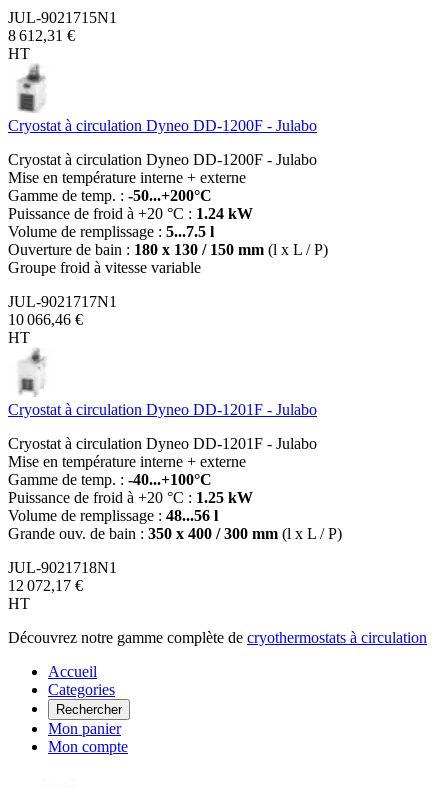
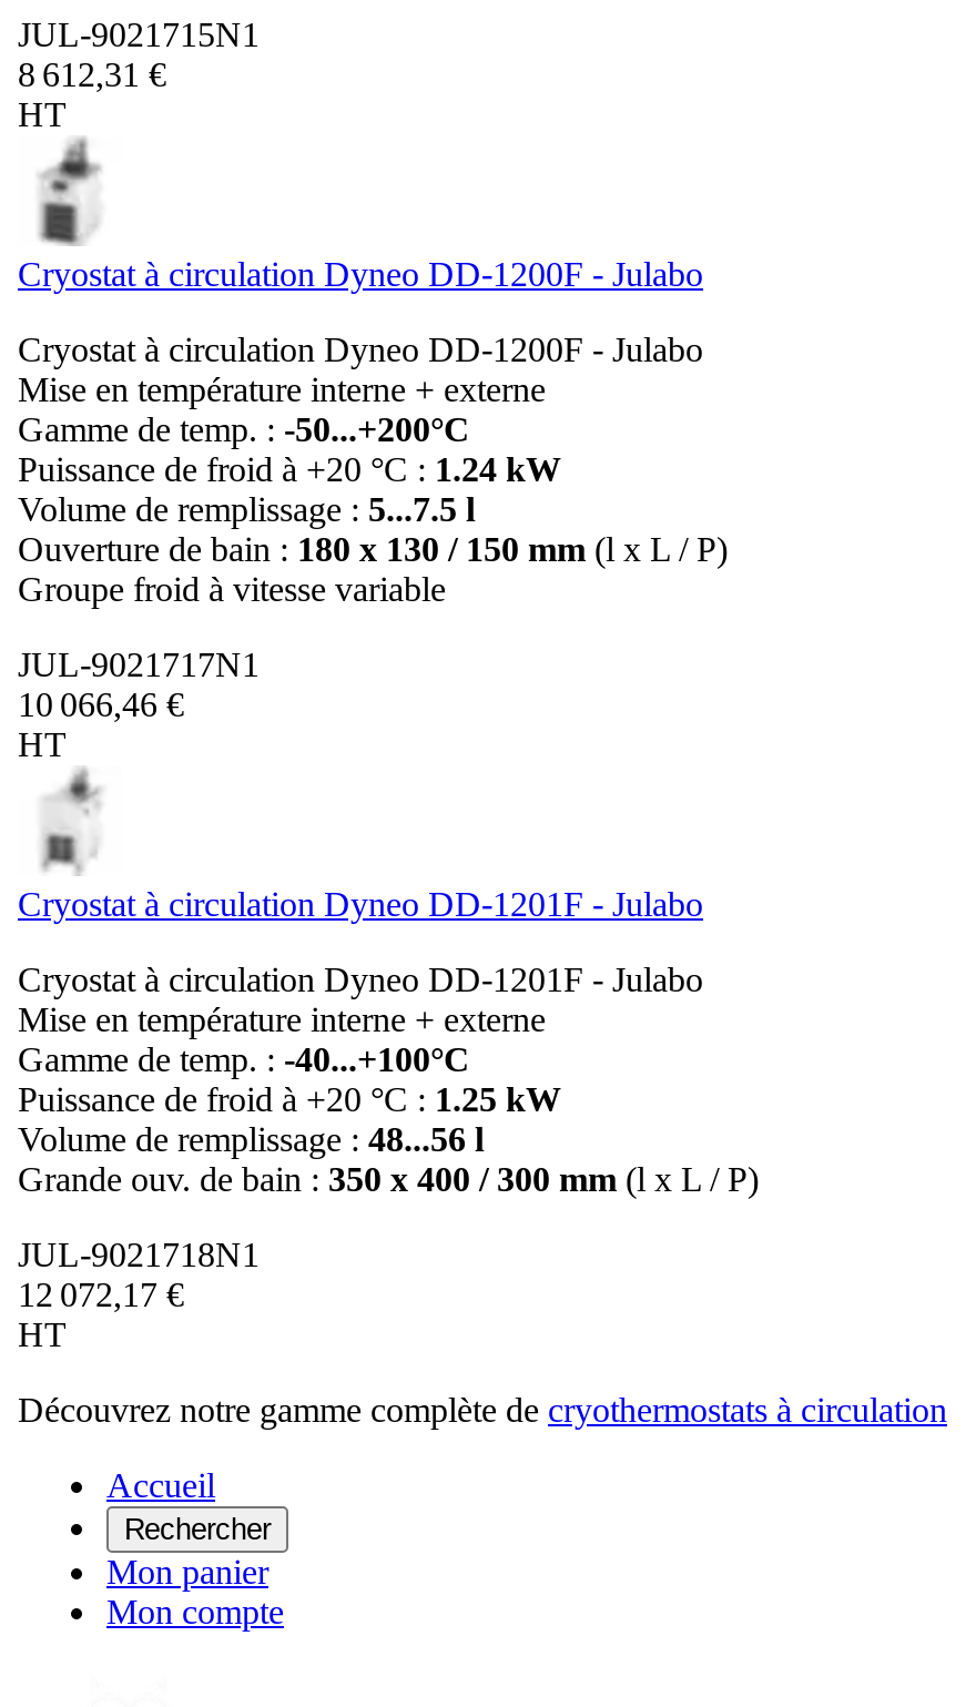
[48,681,115,698] Categories -> none

